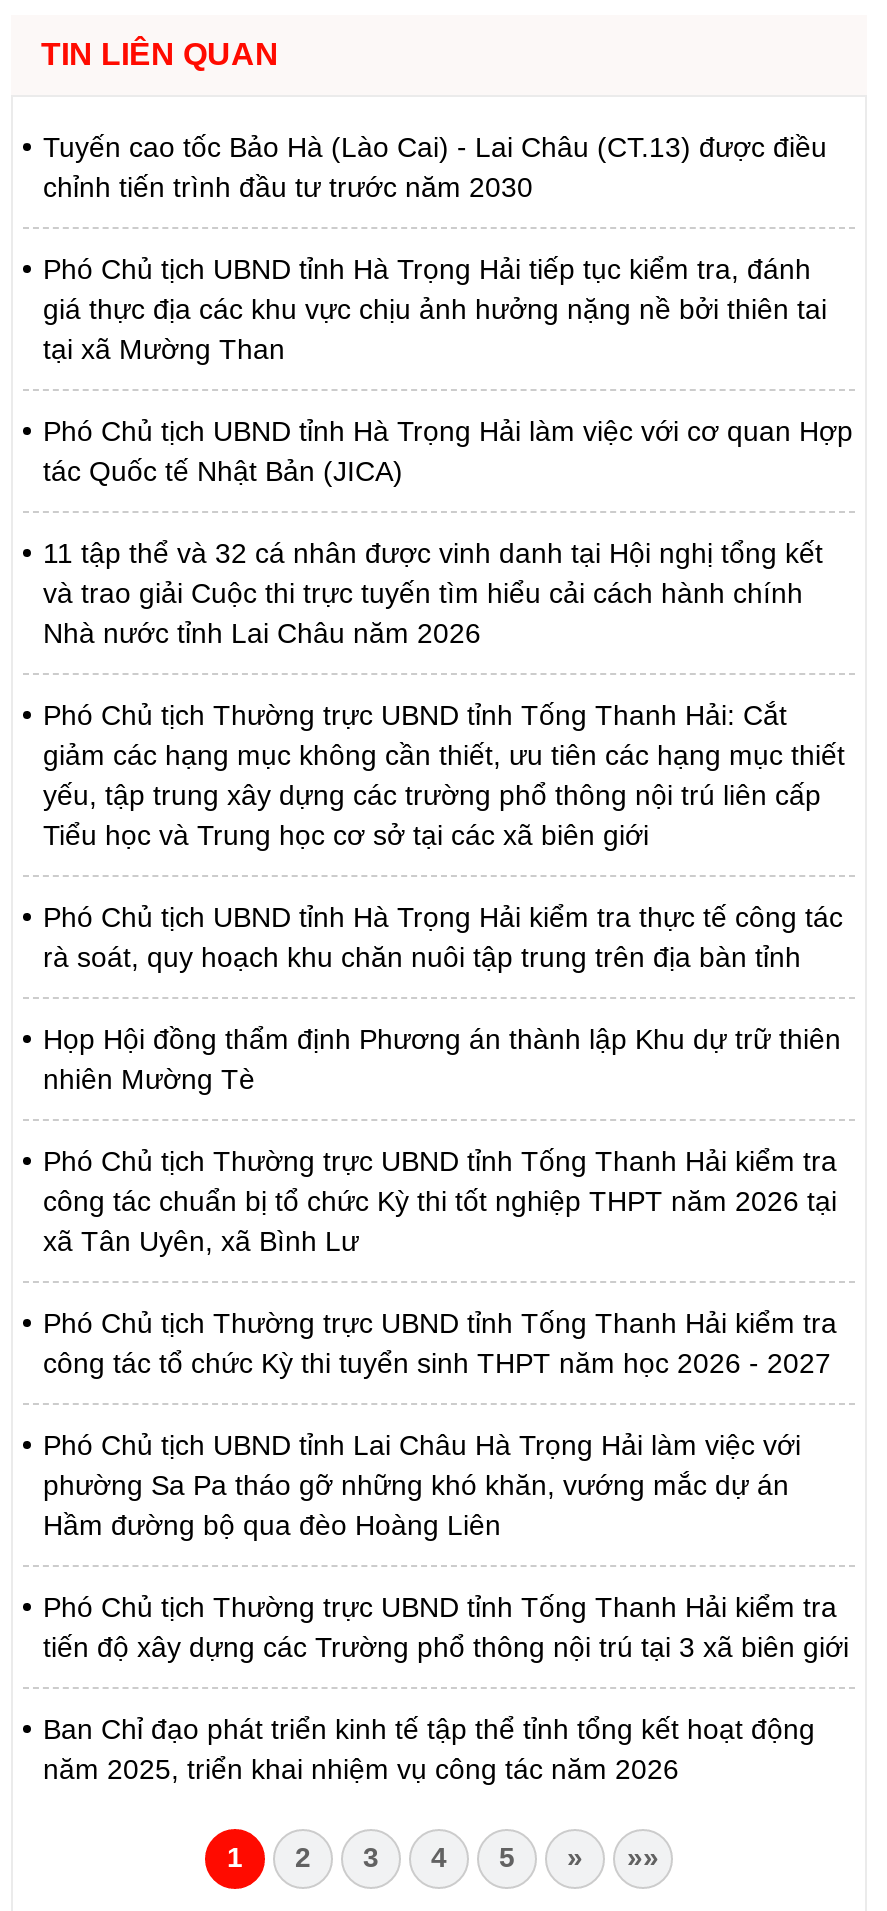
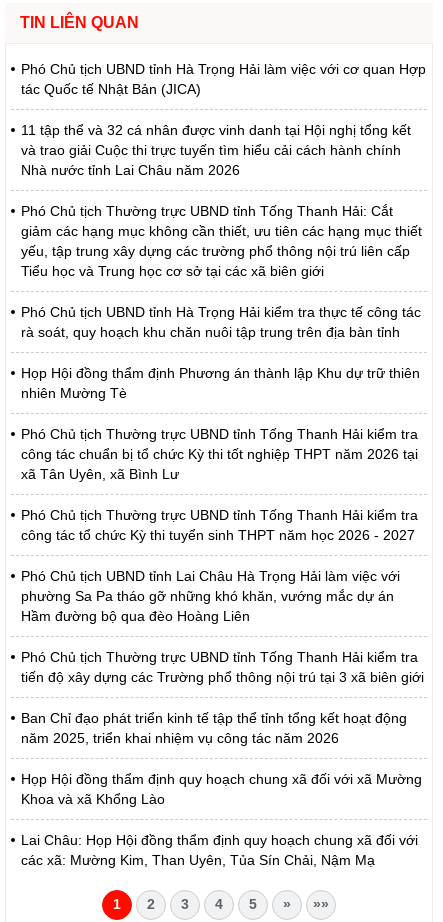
[43,131,827,365] Tuyến cao tốc Bảo Hà (Lào Cai) - Lai Châu (CT.13) được điều | chỉnh tiến trình đầu tư trước năm 2030 | Phó Chủ tịch UBND tỉnh Hà Trọng Hải tiếp tục kiểm tra, đánh | giá thực địa các khu vực chịu ảnh hưởng nặng nề bởi thiên tai | tại xã Mường Than -> none
moved [43,415,853,1785] -> [21,61,426,746]: Phó Chủ tịch UBND tỉnh Hà Trọng Hải làm việc với cơ quan Hợp | tác Quốc tế Nhật Bản (JICA) | 11 tập thể và 32 cá nhân được vinh danh tại Hội nghị tổng kết | ... | Ban Chỉ đạo phát triển kinh tế tập thể tỉnh tổng kết hoạt động | năm 2025, triển khai nhiệm vụ công tác năm 2026
none -> [21,771,422,868] Họp Hội đồng thẩm định quy hoạch chung xã đối với xã Mường | Khoa và xã Khổng Lào | Lai Châu: Họp Hội đồng thẩm định quy hoạch chung xã đối với | các xã: Mường Kim, Than Uyên, Tủa Sín Chải, Nậm Mạ

